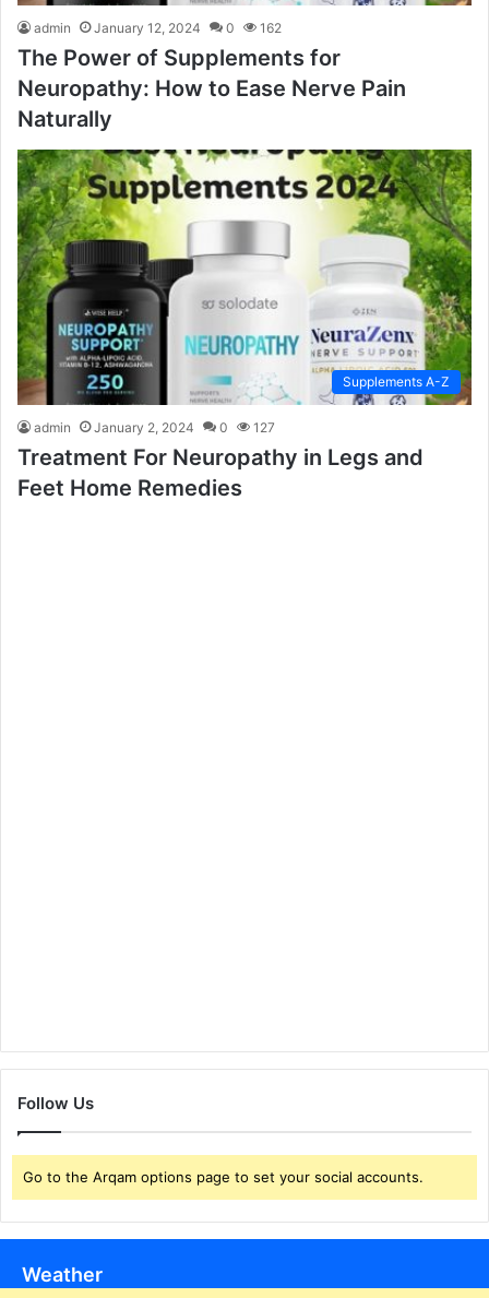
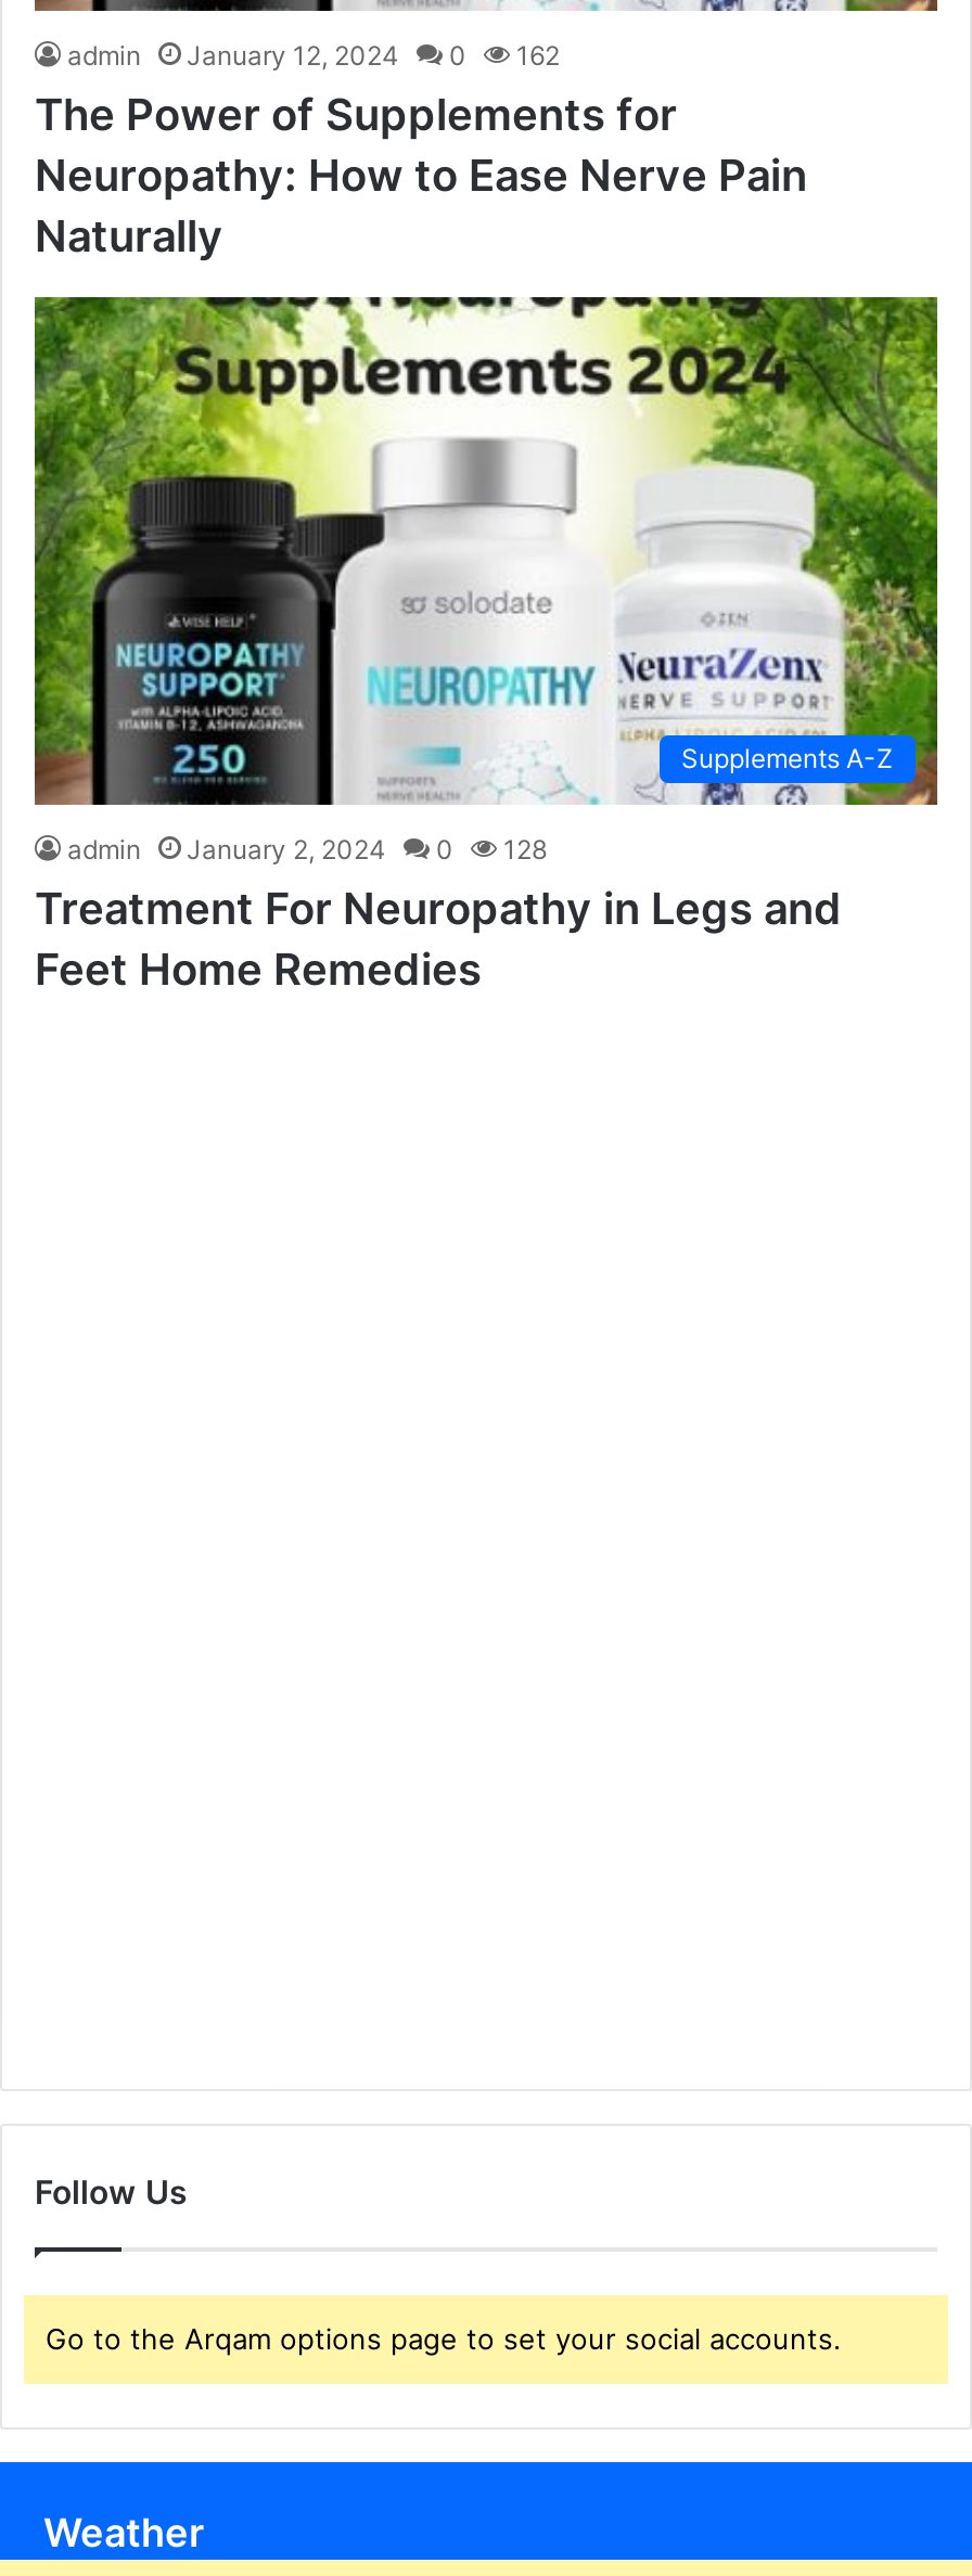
[34,420,275,436] admin January 2, 2024 0 127 -> [67,834,547,866] admin January 2, 2024 0 128

